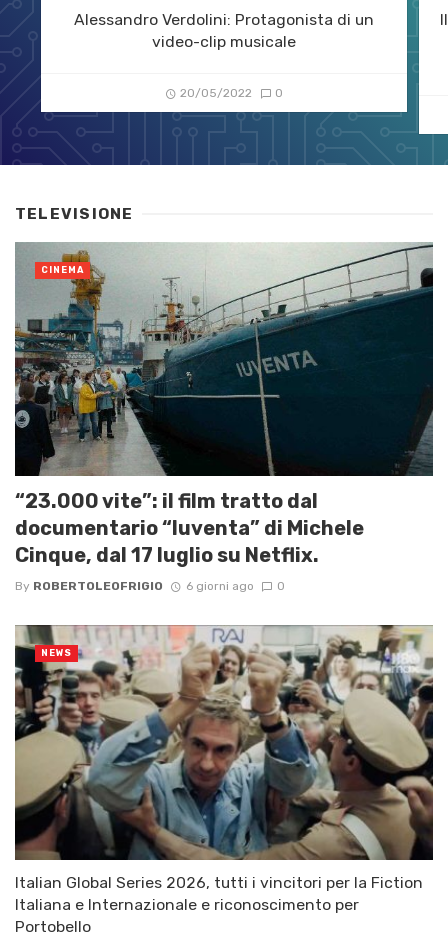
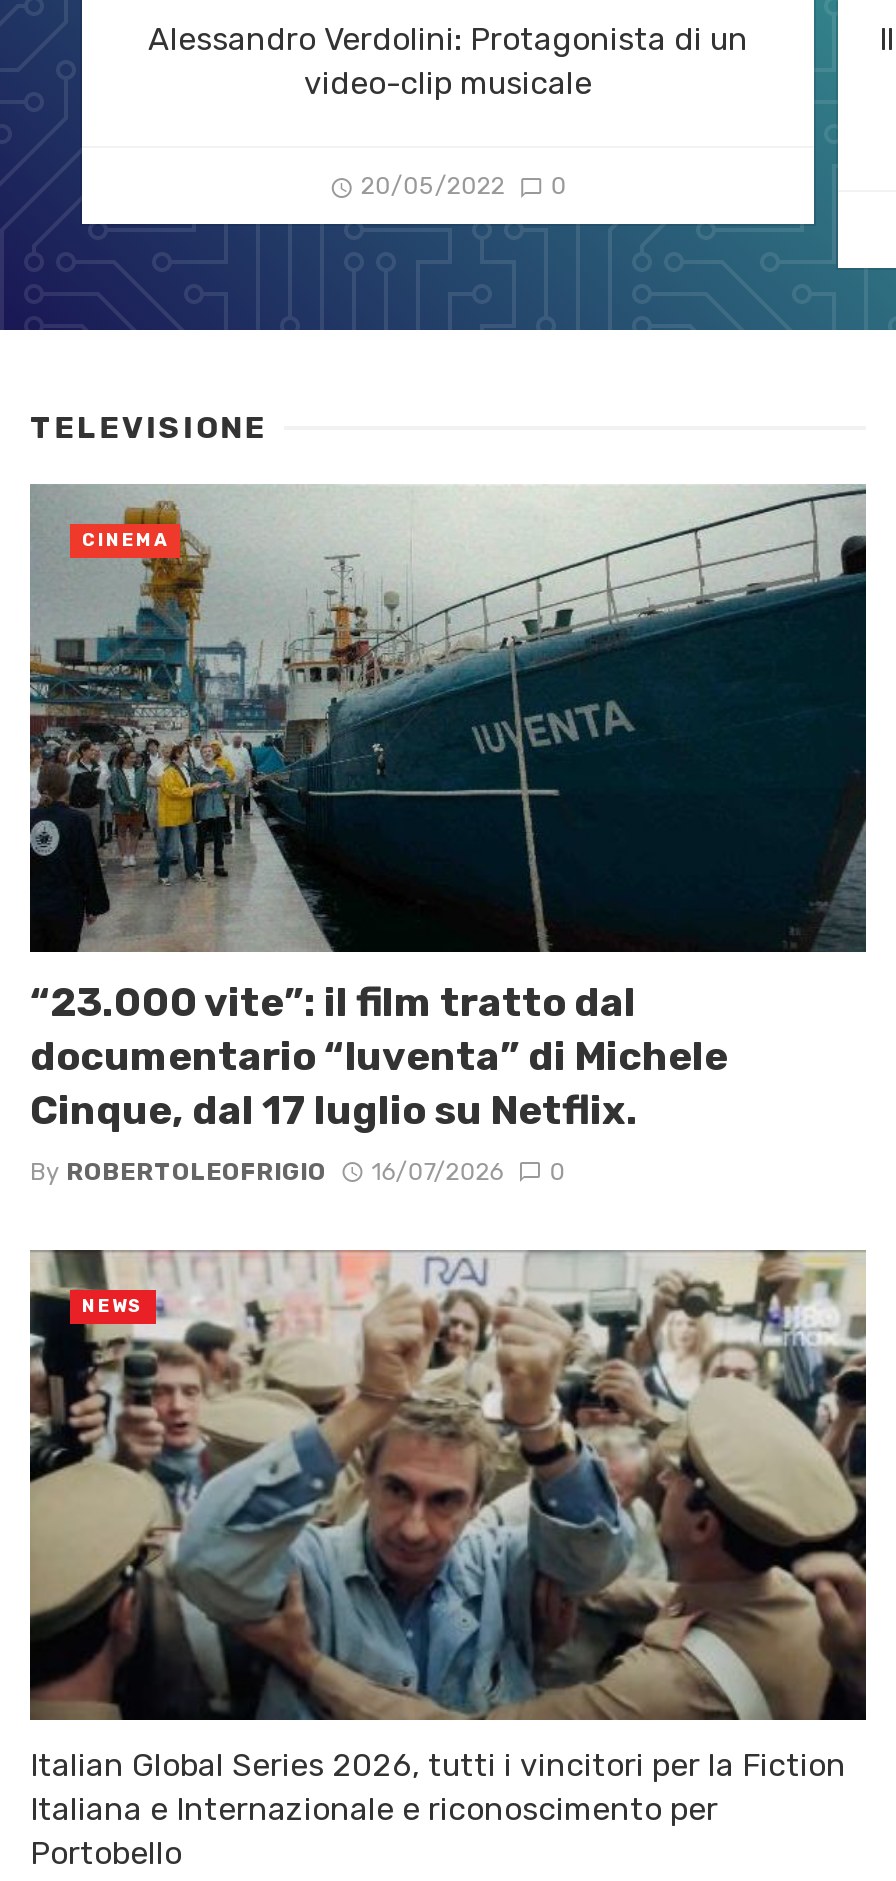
[15,579,285,593] By ROBERTOLEOFRIGIO 6 giorni ago 0 -> [30,1157,565,1185] By ROBERTOLEOFRIGIO 16/07/2026 0

